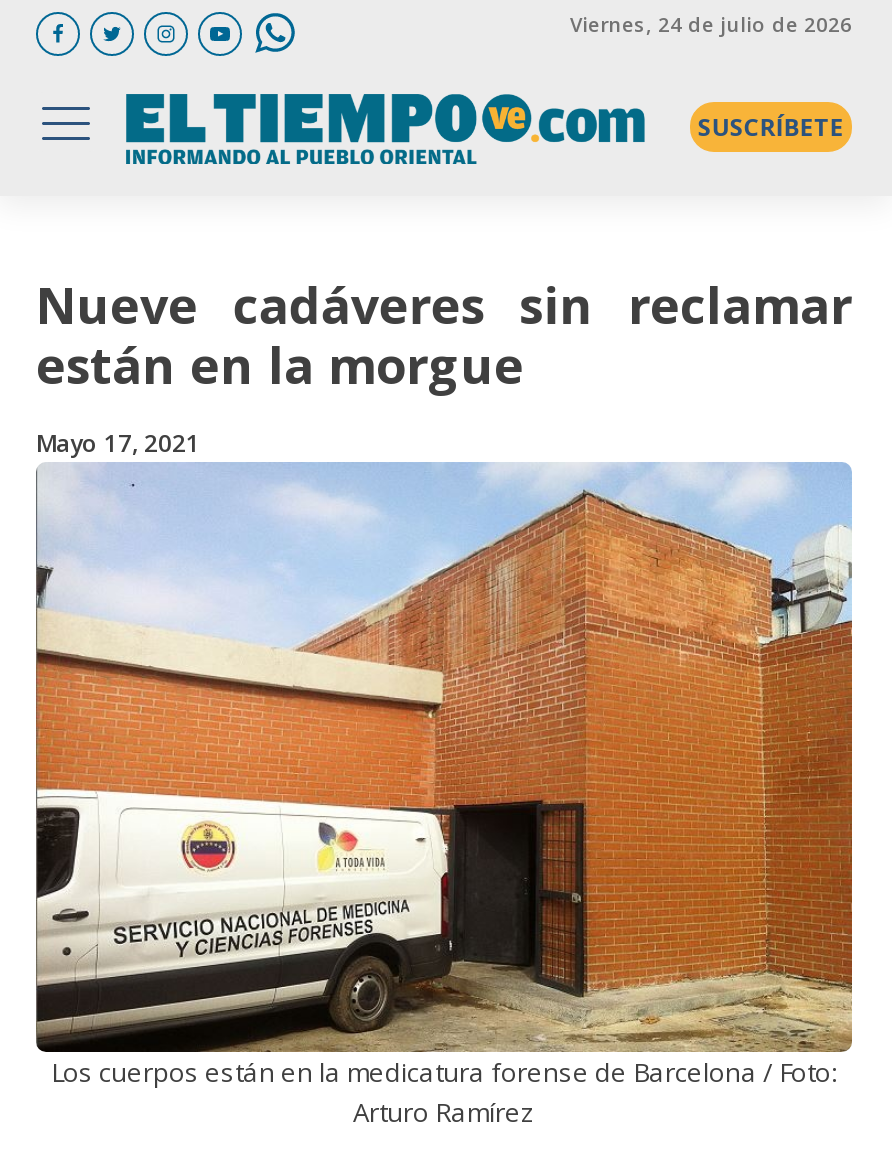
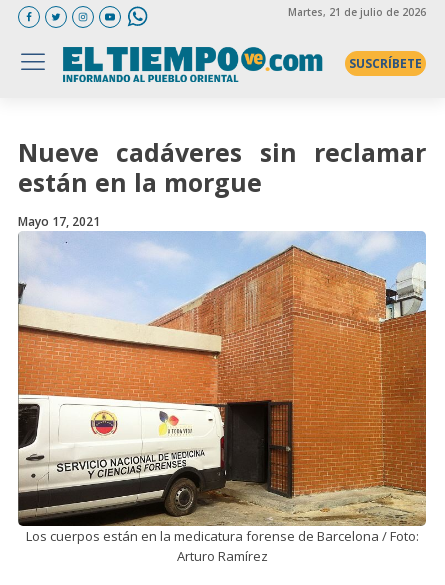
[570,9,852,37] Viernes, 24 de julio de 2026 -> [288,4,426,18] Martes, 21 de julio de 2026

